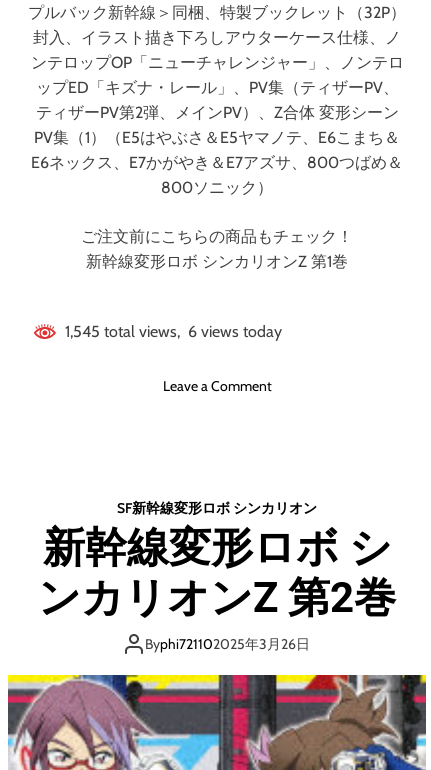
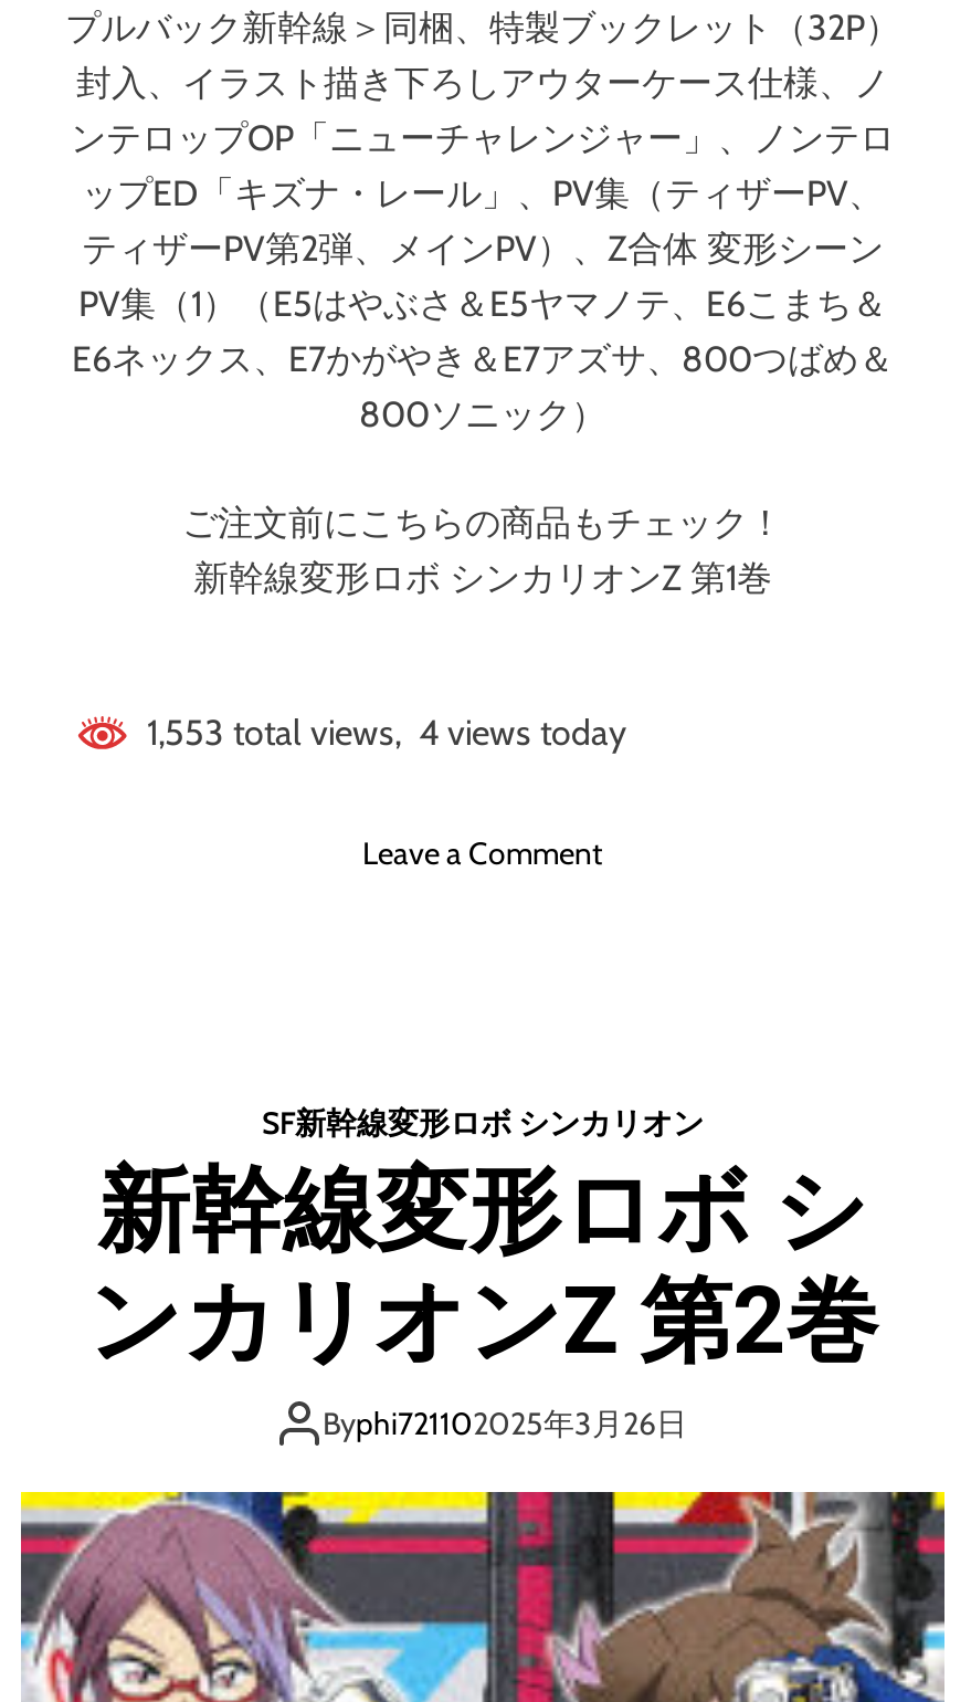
[57,322,282,341] 1,545 total views, 6 views today -> [129,712,626,754] 1,553 total views, 4 views today

